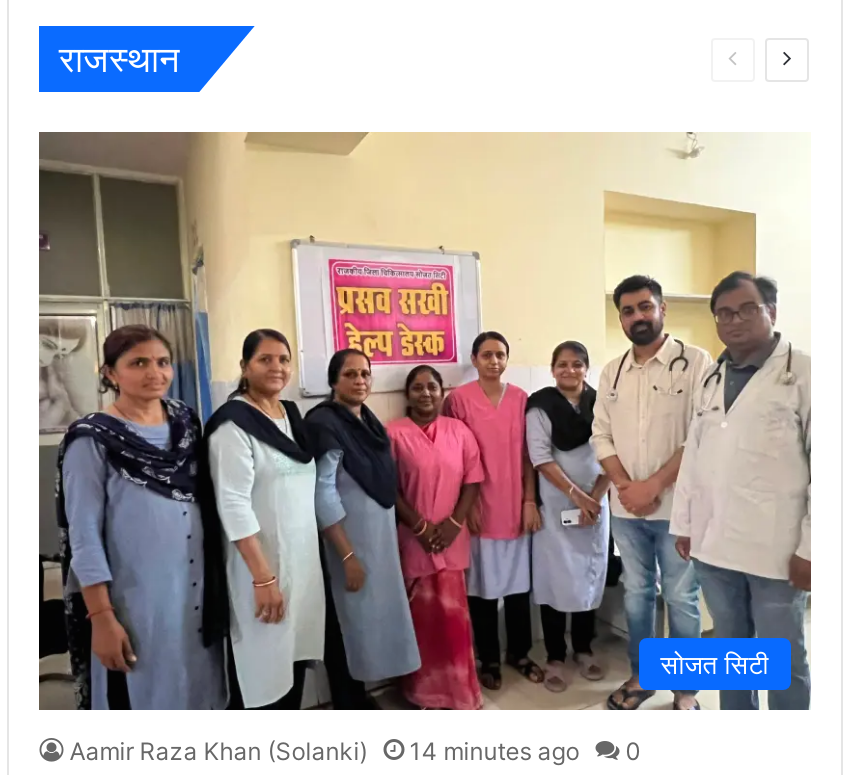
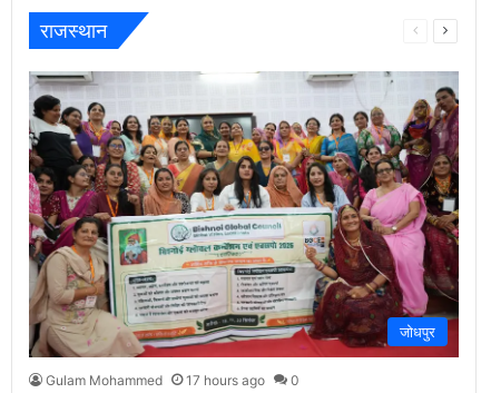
[37,130,813,712] [image] | सोजत सिटी -> [28,71,460,358] [image] | जोधपुर
[70,736,580,766] Aamir Raza Khan (Solanki) | 14 minutes ago -> [46,372,265,388] Gulam Mohammed | 17 hours ago

